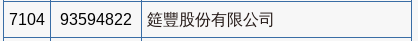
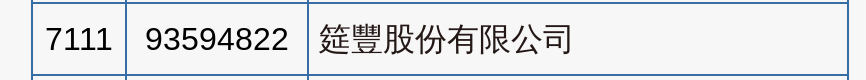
[9,11,275,28] 7104 93594822 筵豐股份有限公司 -> [45,22,575,56] 7111 93594822 筵豐股份有限公司

